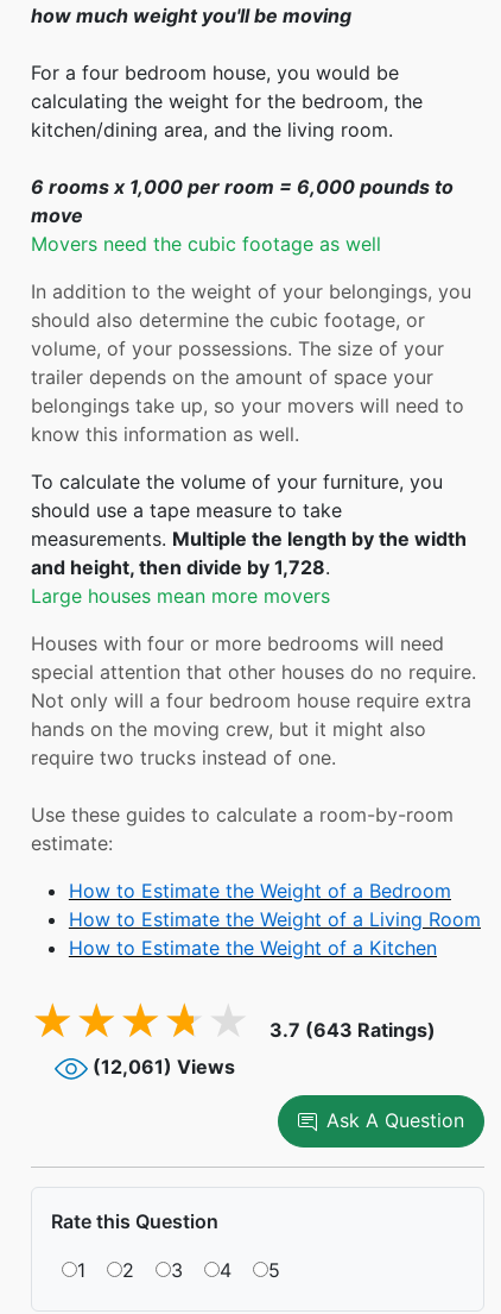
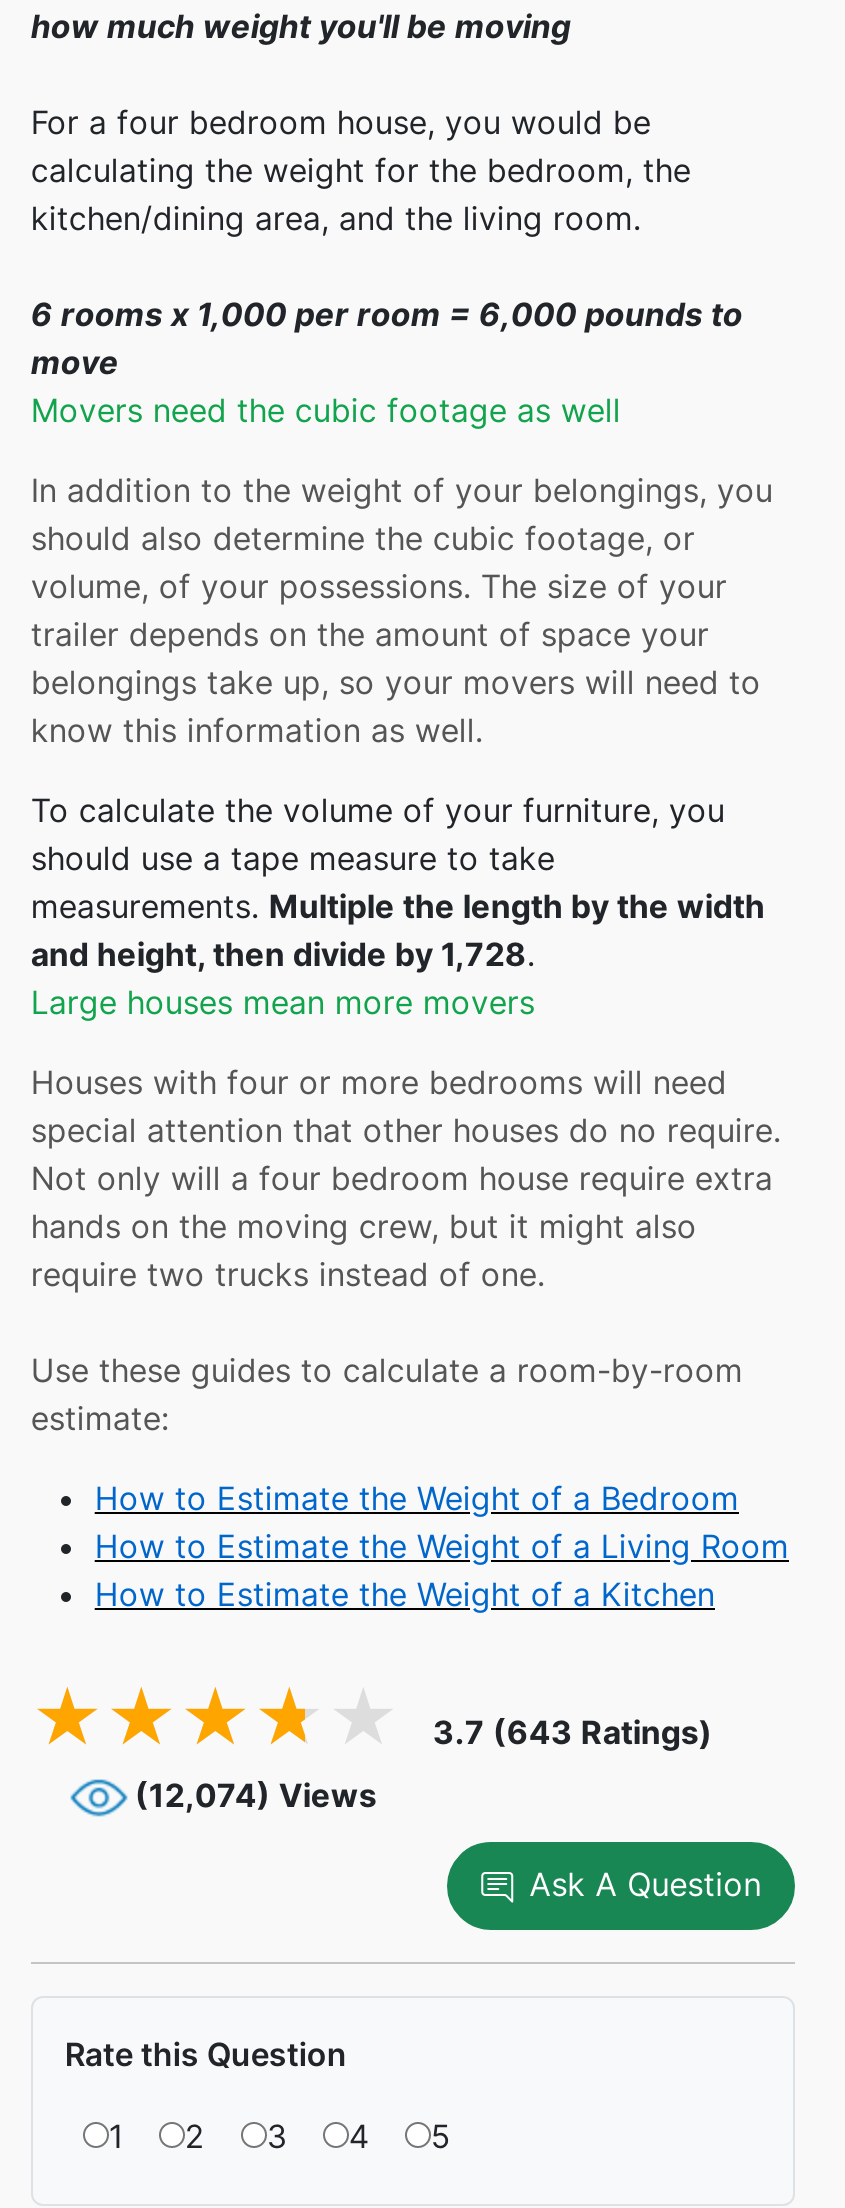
[92,1055,235,1079] (12,061) Views -> [135,1775,377,1815] (12,074) Views

